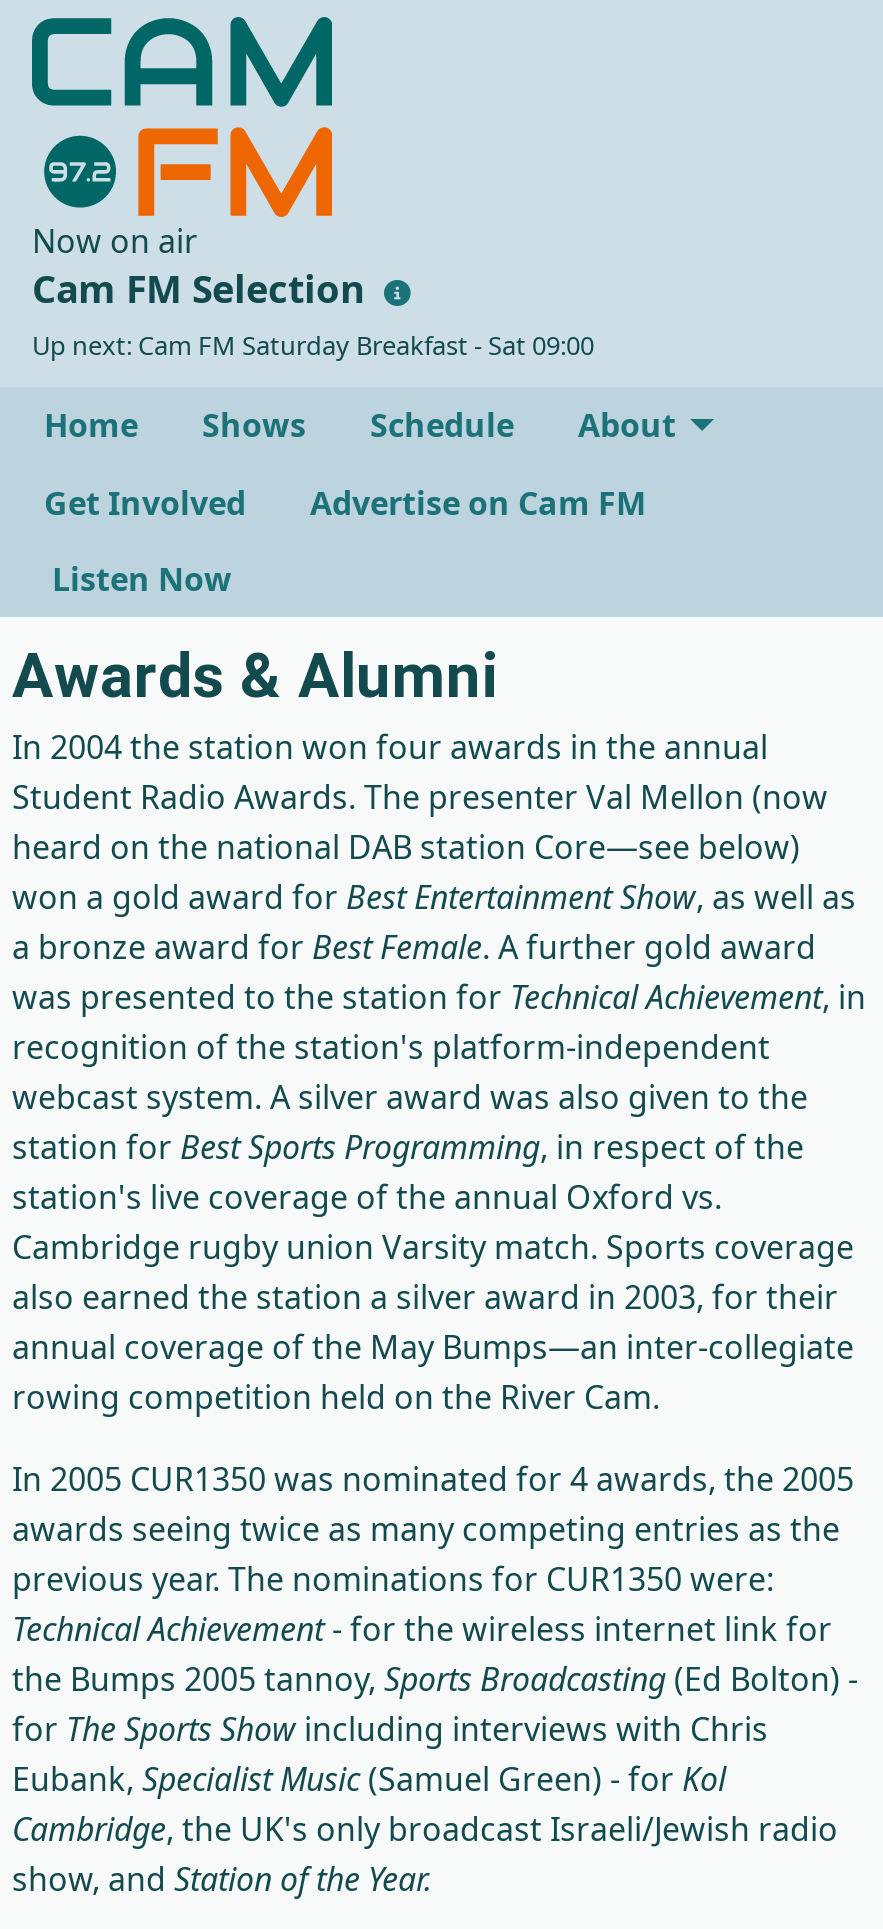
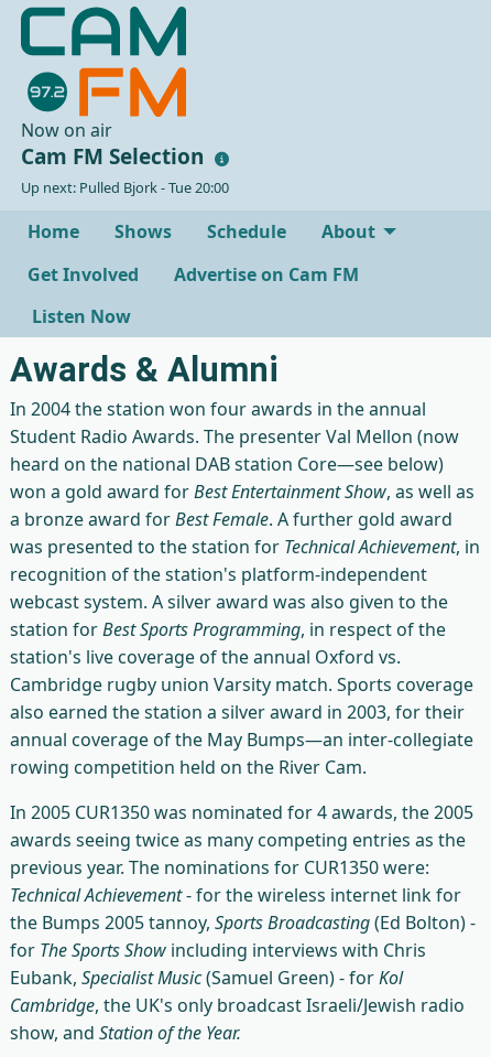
[32,327,594,363] Up next: Cam FM Saturday Breakfast - Sat 09:00 -> [21,178,229,198] Up next: Pulled Bjork - Tue 20:00

